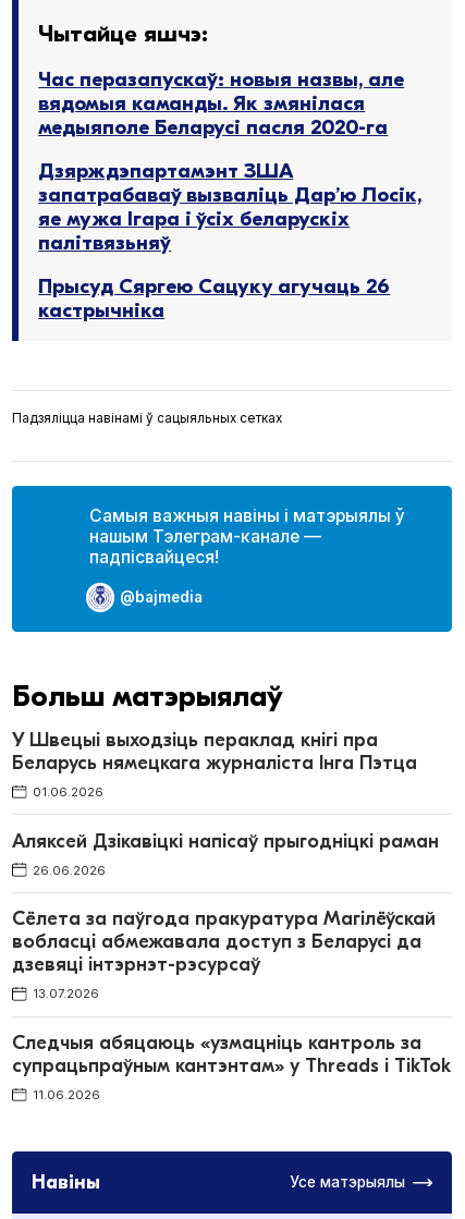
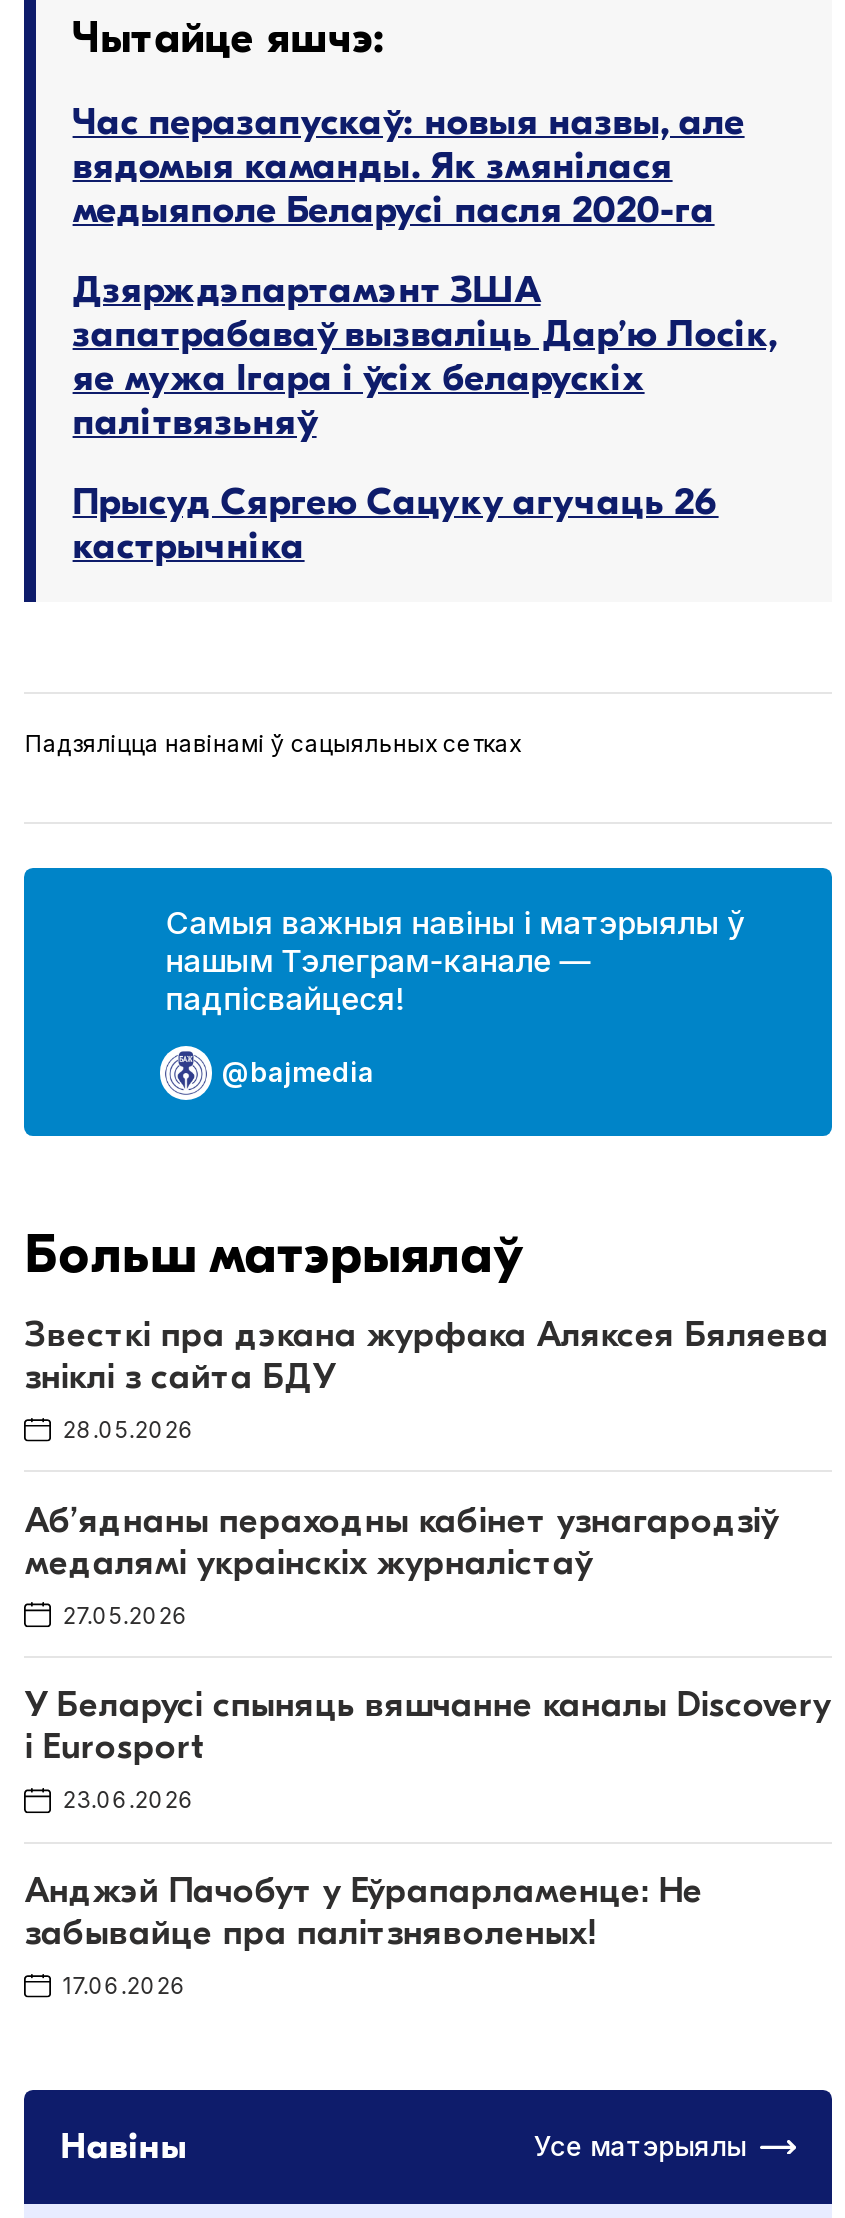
[12,729,418,799] У Швецыі выходзіць пераклад кнігі пра | Беларусь нямецкага журналіста Інга Пэтца | 01.06.2026 -> [25,1314,829,1444] Звесткі пра дэкана журфака Аляксея Бяляева | зніклі з сайта БДУ | 28.05.2026
[12,830,439,878] Аляксей Дзікавіцкі напісаў прыгодніцкі раман | 26.06.2026 -> [25,1499,779,1629] Аб’яднаны пераходны кабінет узнагародзіў | медалямі украінскіх журналістаў | 27.05.2026
[12,908,436,1002] Сёлета за паўгода пракуратура Магілёўскай | вобласці абмежавала доступ з Беларусі да | дзевяці інтэрнэт-рэсурсаў | 13.07.2026 -> [25,1685,831,1815] У Беларусі спыняць вяшчанне каналы Discovery | і Eurosport | 23.06.2026
[12,1032,451,1103] Следчыя абяцаюць «узмацніць кантроль за | супрацьпраўным кантэнтам» у Threads і TikTok | 11.06.2026 -> [25,1871,703,2000] Анджэй Пачобут у Еўрапарламенце: Не | забывайце пра палітзняволеных! | 17.06.2026

